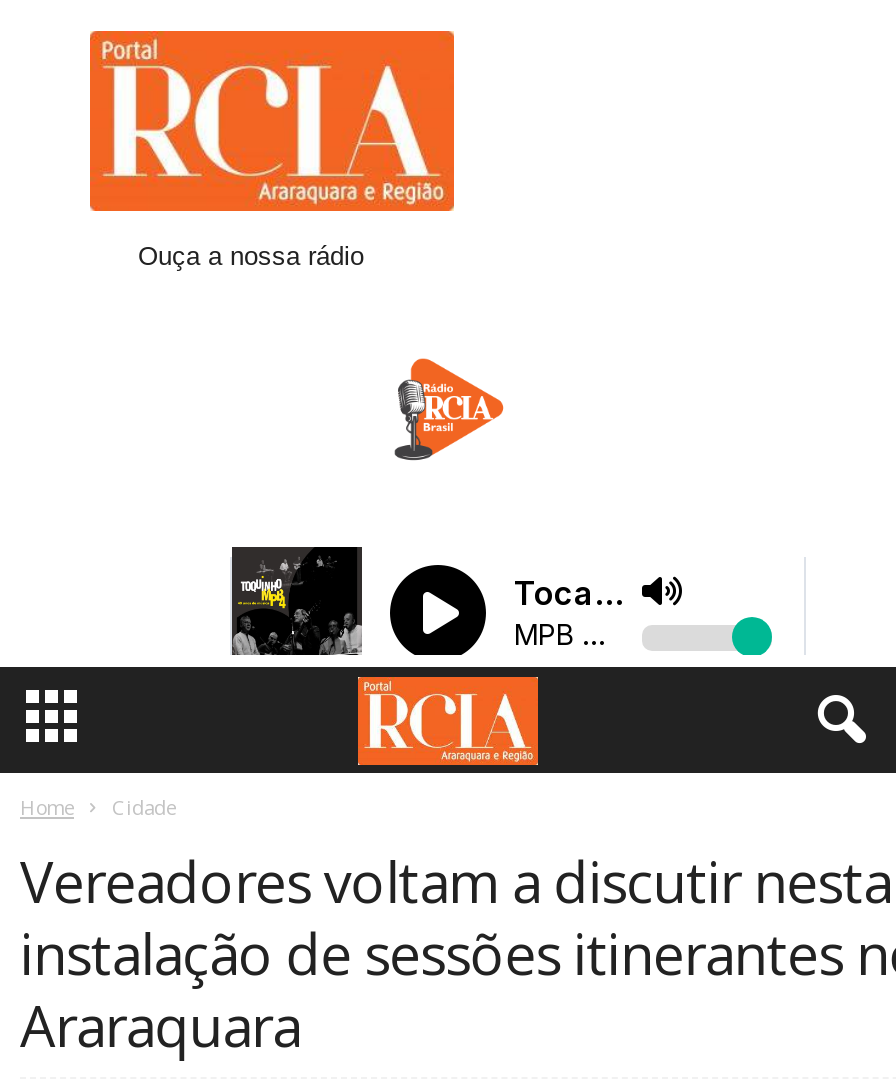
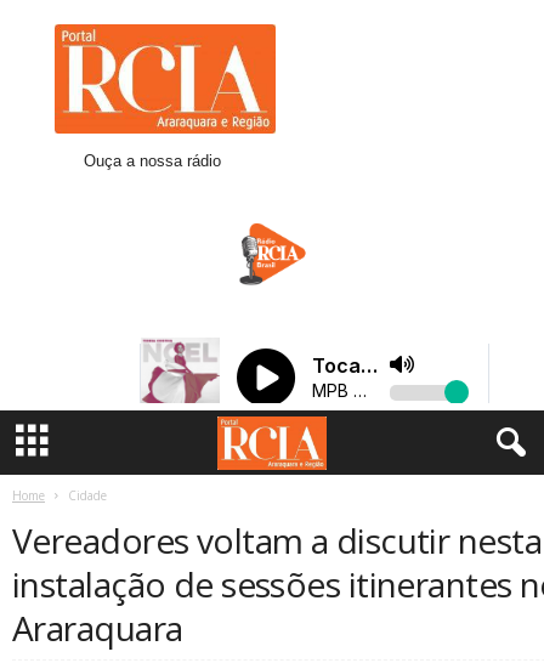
[230,545,364,657] [image] -> [141,338,220,404] [image]

